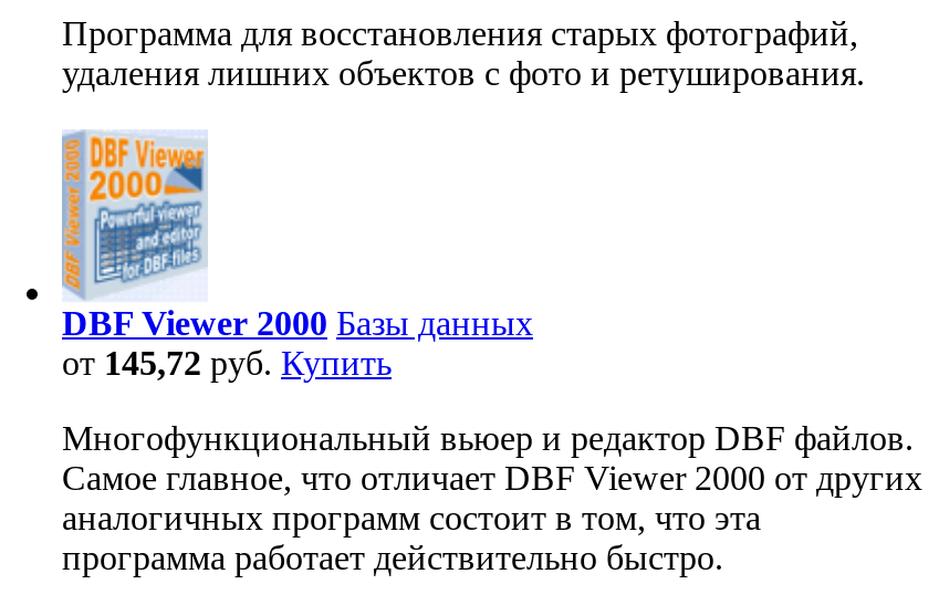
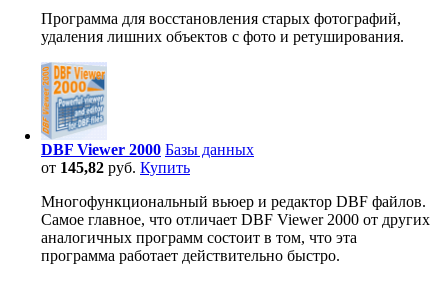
[62,344,392,382] от 145,72 руб. Купить -> [41,159,190,176] от 145,82 руб. Купить

